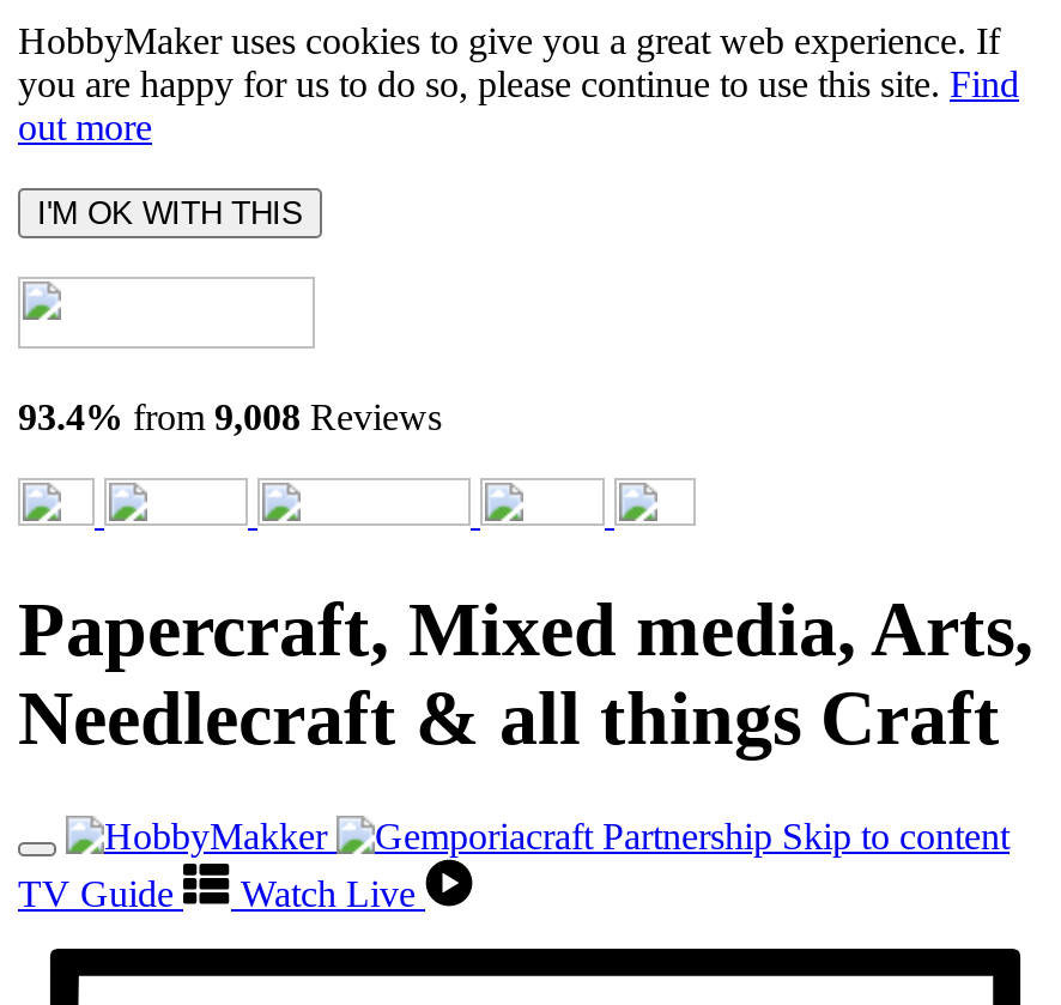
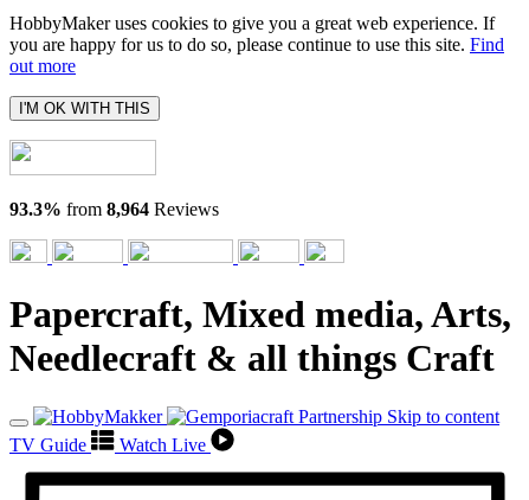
[18,396,442,437] 93.4% from 9,008 Reviews -> [9,199,219,219] 93.3% from 8,964 Reviews

